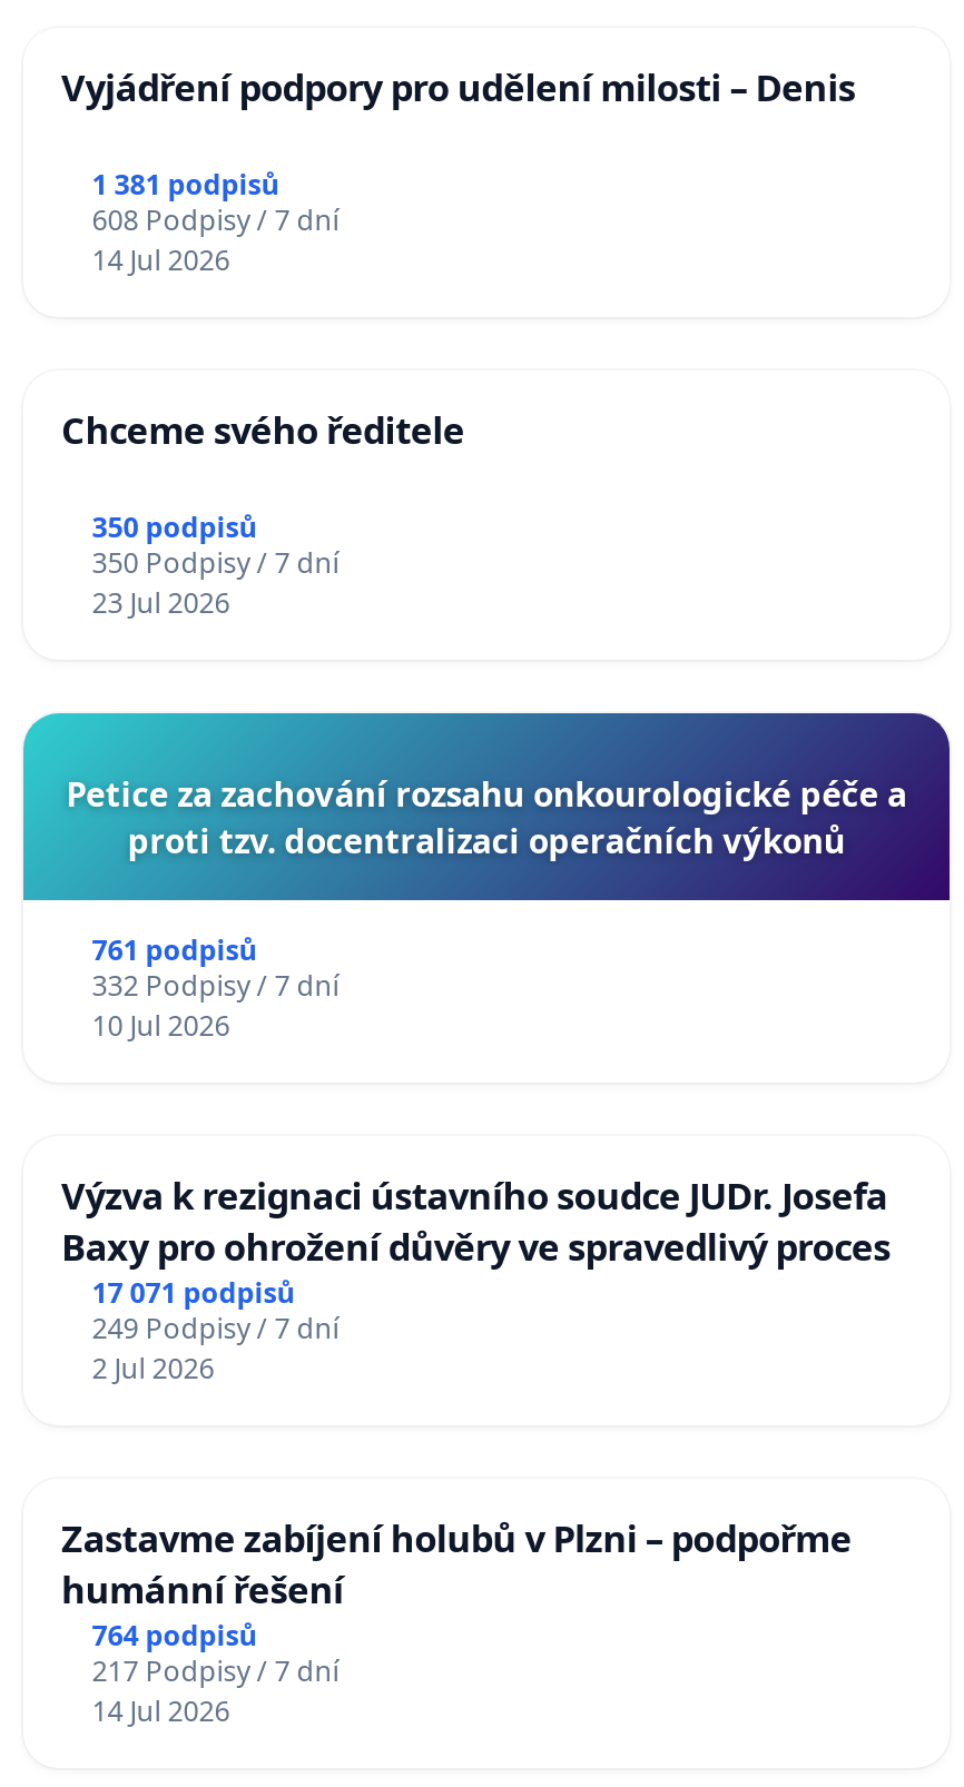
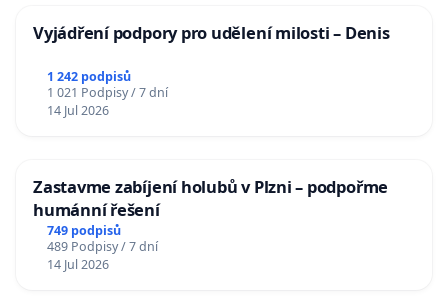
[92,166,279,204] 1 381 podpisů -> [47,68,131,85] 1 242 podpisů
[92,202,339,240] 608 Podpisy / 7 dní -> [47,84,168,101] 1 021 Podpisy / 7 dní
[61,404,464,622] Chceme svého ředitele | 350 podpisů | 350 Podpisy / 7 dní | 23 Jul 2026 -> none
[21,709,952,1387] [image] | Petice za zachování rozsahu onkourologické péče a | proti tzv. docentralizaci operačních výkonů | 761 podpisů | 332 Podpisy / 7 dní | 10 Jul 2026 | Výzva k rezignaci ústavního soudce JUDr. Josefa | Baxy pro ohrožení důvěry ve spravedlivý proces | 17 071 podpisů | 249 Podpisy / 7 dní | 2 Jul 2026 -> none
[92,1616,257,1654] 764 podpisů -> [47,222,121,239] 749 podpisů
[92,1652,339,1690] 217 Podpisy / 7 dní -> [47,238,158,255] 489 Podpisy / 7 dní

